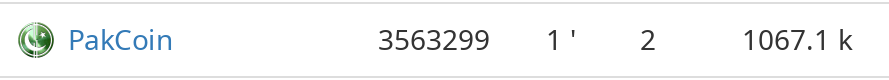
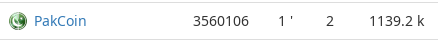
[378,21,490,59] 3563299 -> [193,11,249,30] 3560106
[742,21,852,59] 1067.1 k -> [369,11,424,30] 1139.2 k

